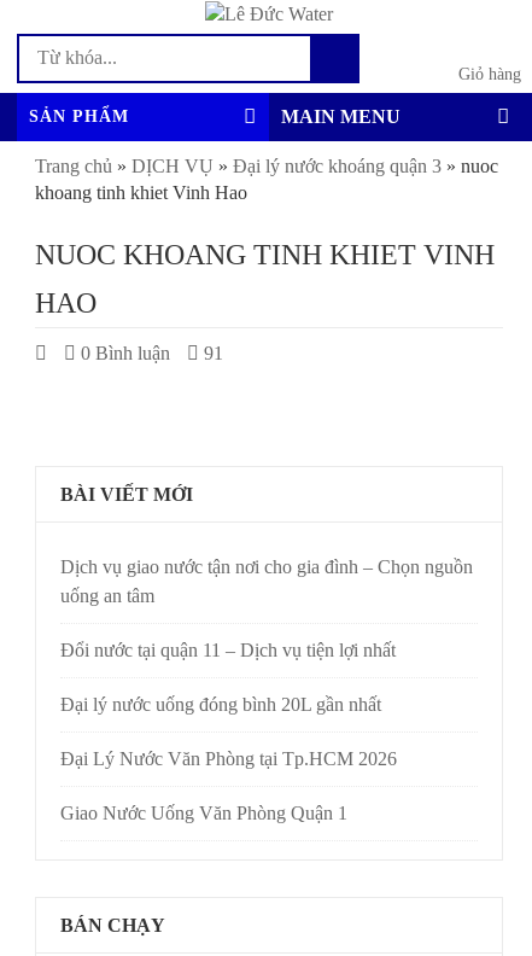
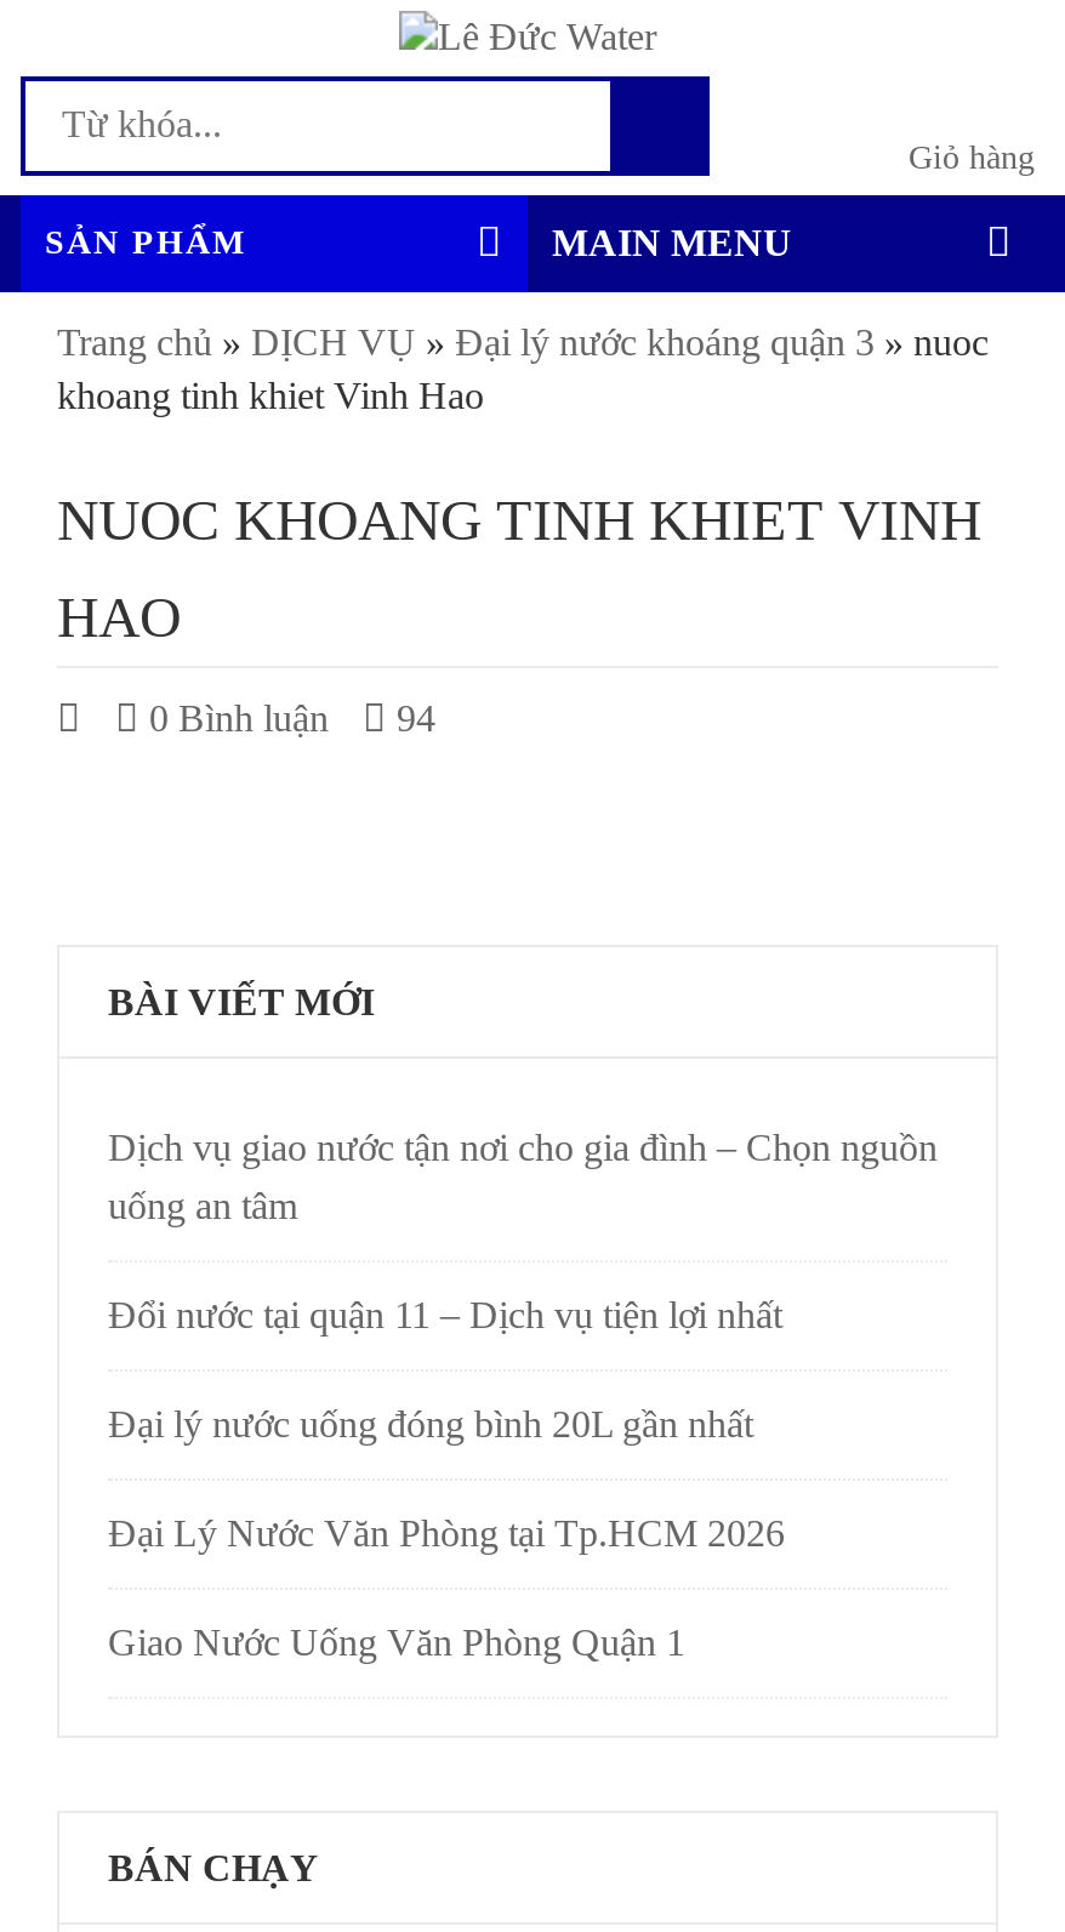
[76,343,223,363] 0 Bình luận 91 -> [139,697,435,739] 0 Bình luận 94

